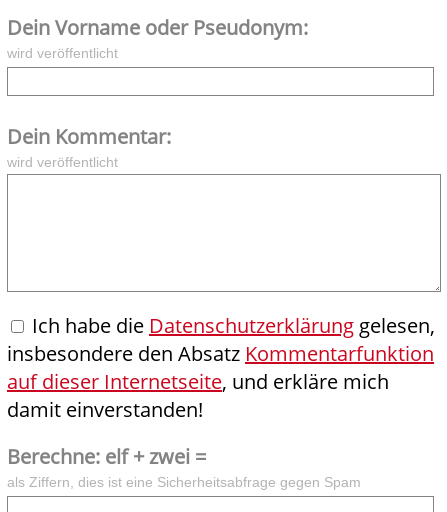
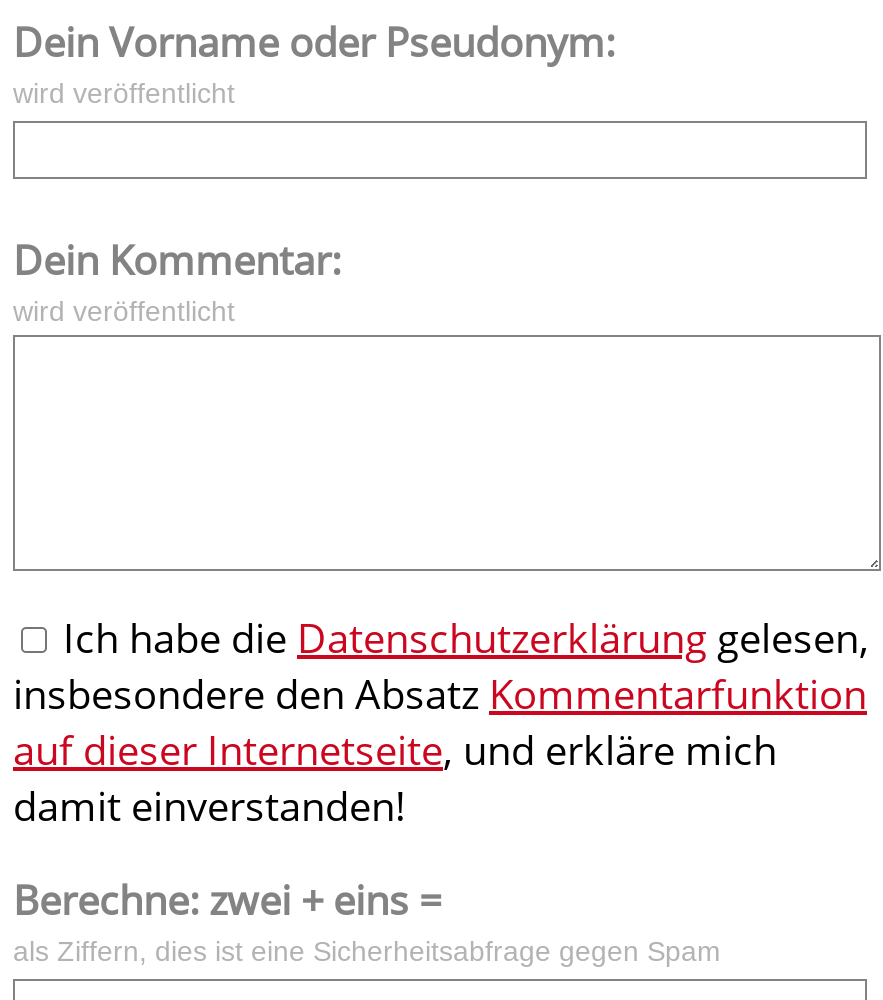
[7,443,206,470] Berechne: elf + zwei = -> [13,873,441,927] Berechne: zwei + eins =

